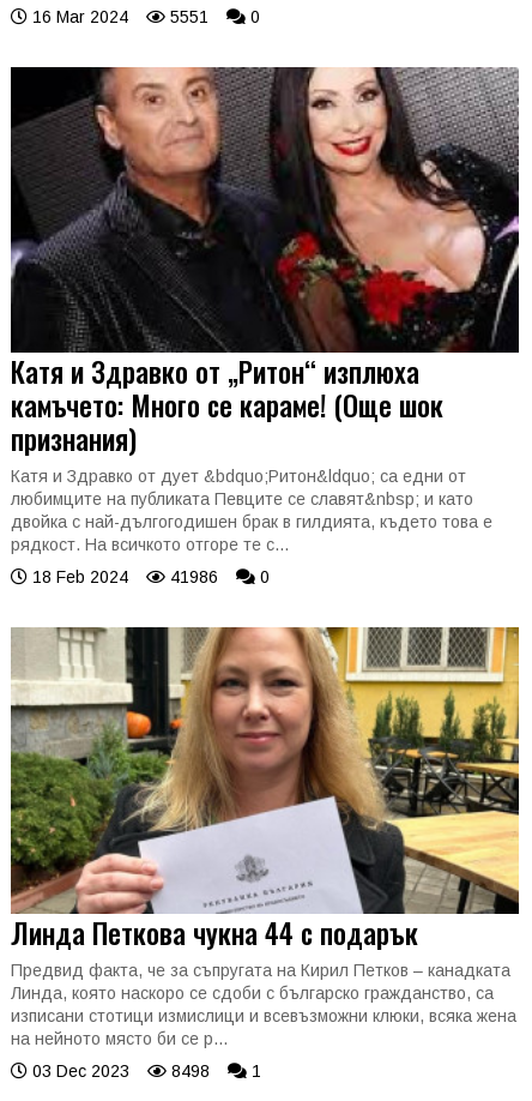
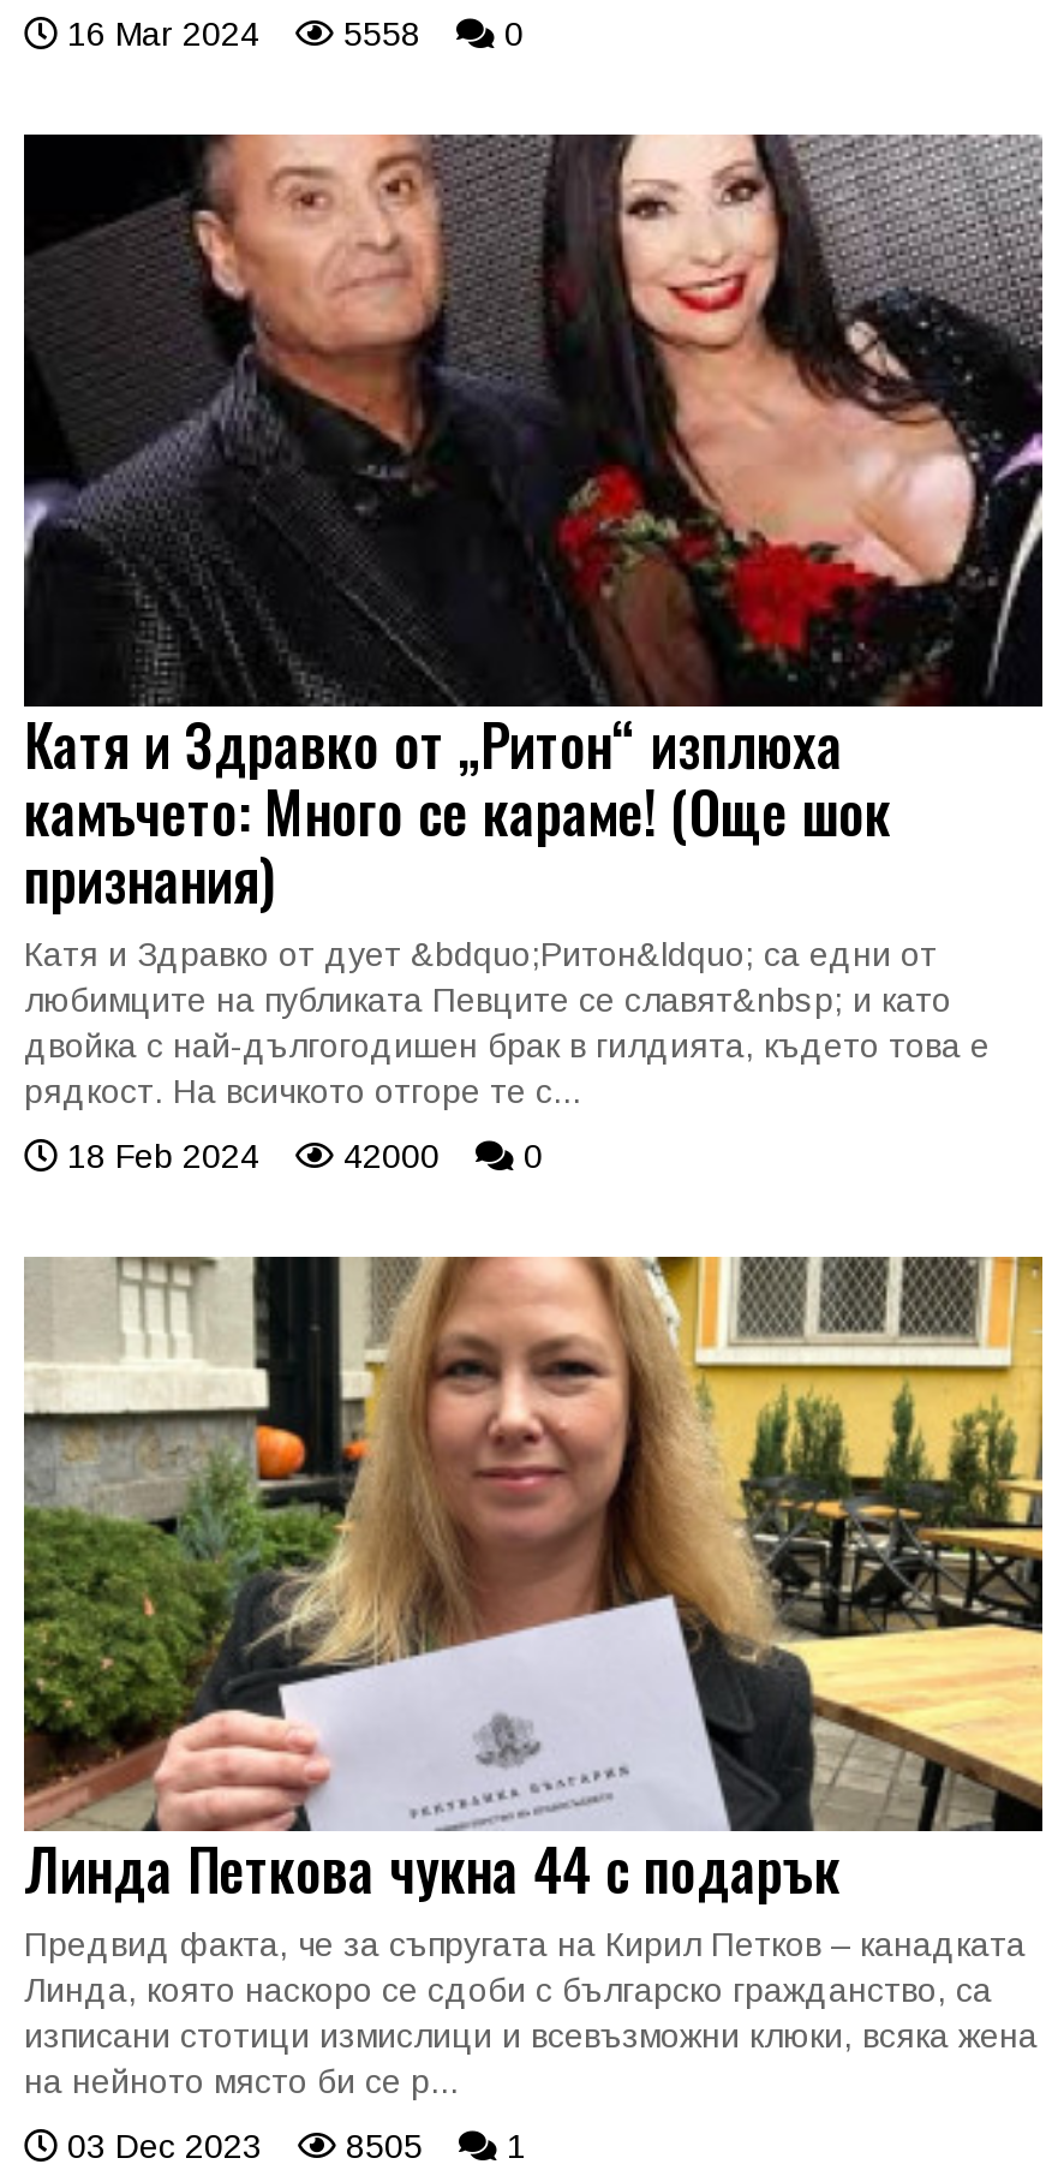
[28,7,260,26] 16 Mar 2024 5551 0 -> [58,13,524,52] 16 Mar 2024 5558 0
[28,567,270,586] 18 Feb 2024 41986 0 -> [58,1137,543,1175] 18 Feb 2024 42000 0
[28,1061,261,1080] 03 Dec 2023 8498 1 -> [58,2126,526,2164] 03 Dec 2023 8505 1

